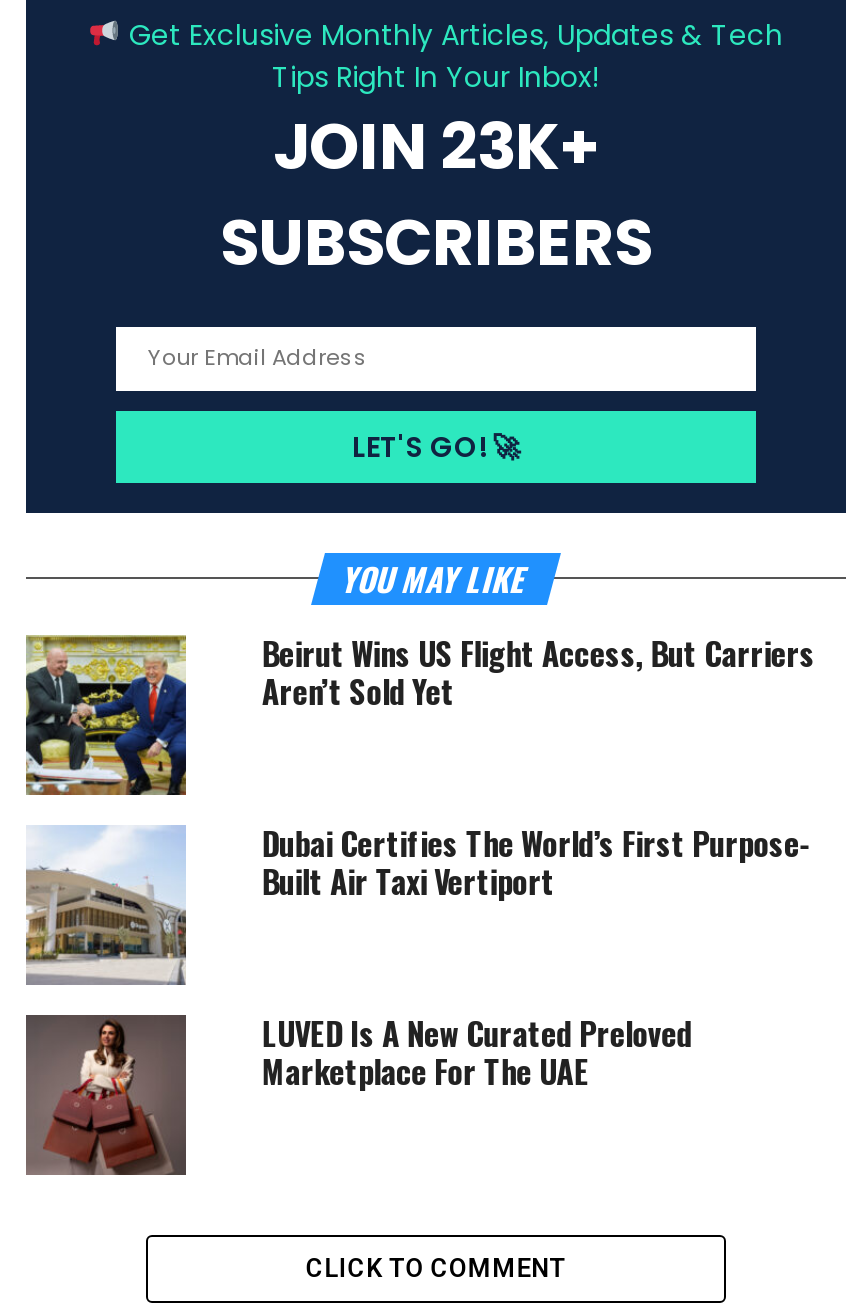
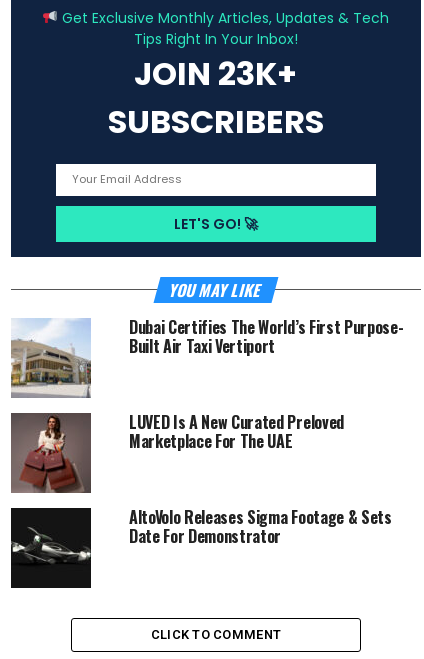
[24,629,815,797] [image] | Beirut Wins US Flight Access, But Carriers | Aren’t Sold Yet -> none
moved [22,819,811,1095] -> [9,315,403,453]: [image] | Dubai Certifies The World’s First Purpose- | Built Air Taxi Vertiport | LUVED Is A New Curated Preloved | Marketplace For The UAE
moved [28,1021,186,1177] -> [12,416,91,494]: [image]
none -> [10,505,392,589] [image] | AltoVolo Releases Sigma Footage & Sets | Date For Demonstrator

